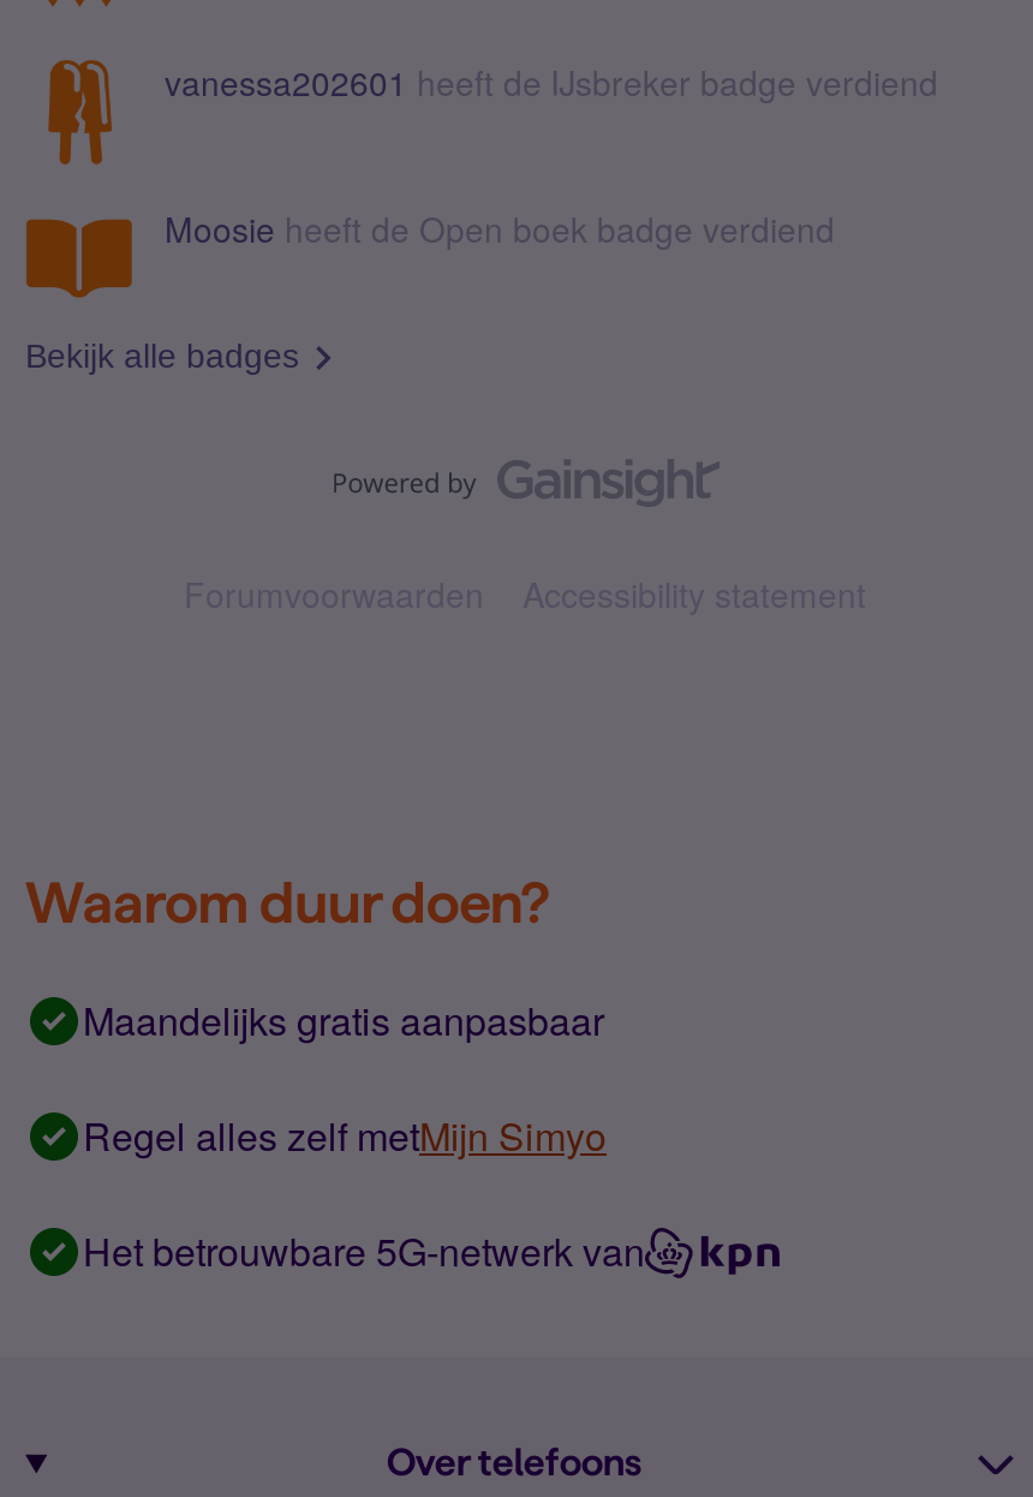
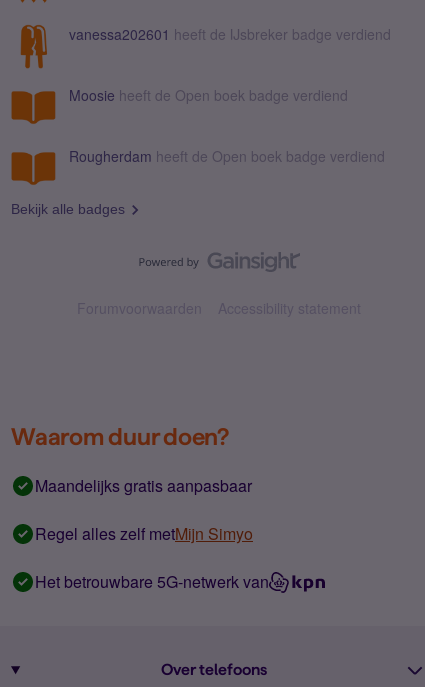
none -> [69,146,385,166] Rougherdam heeft de Open boek badge verdiend

